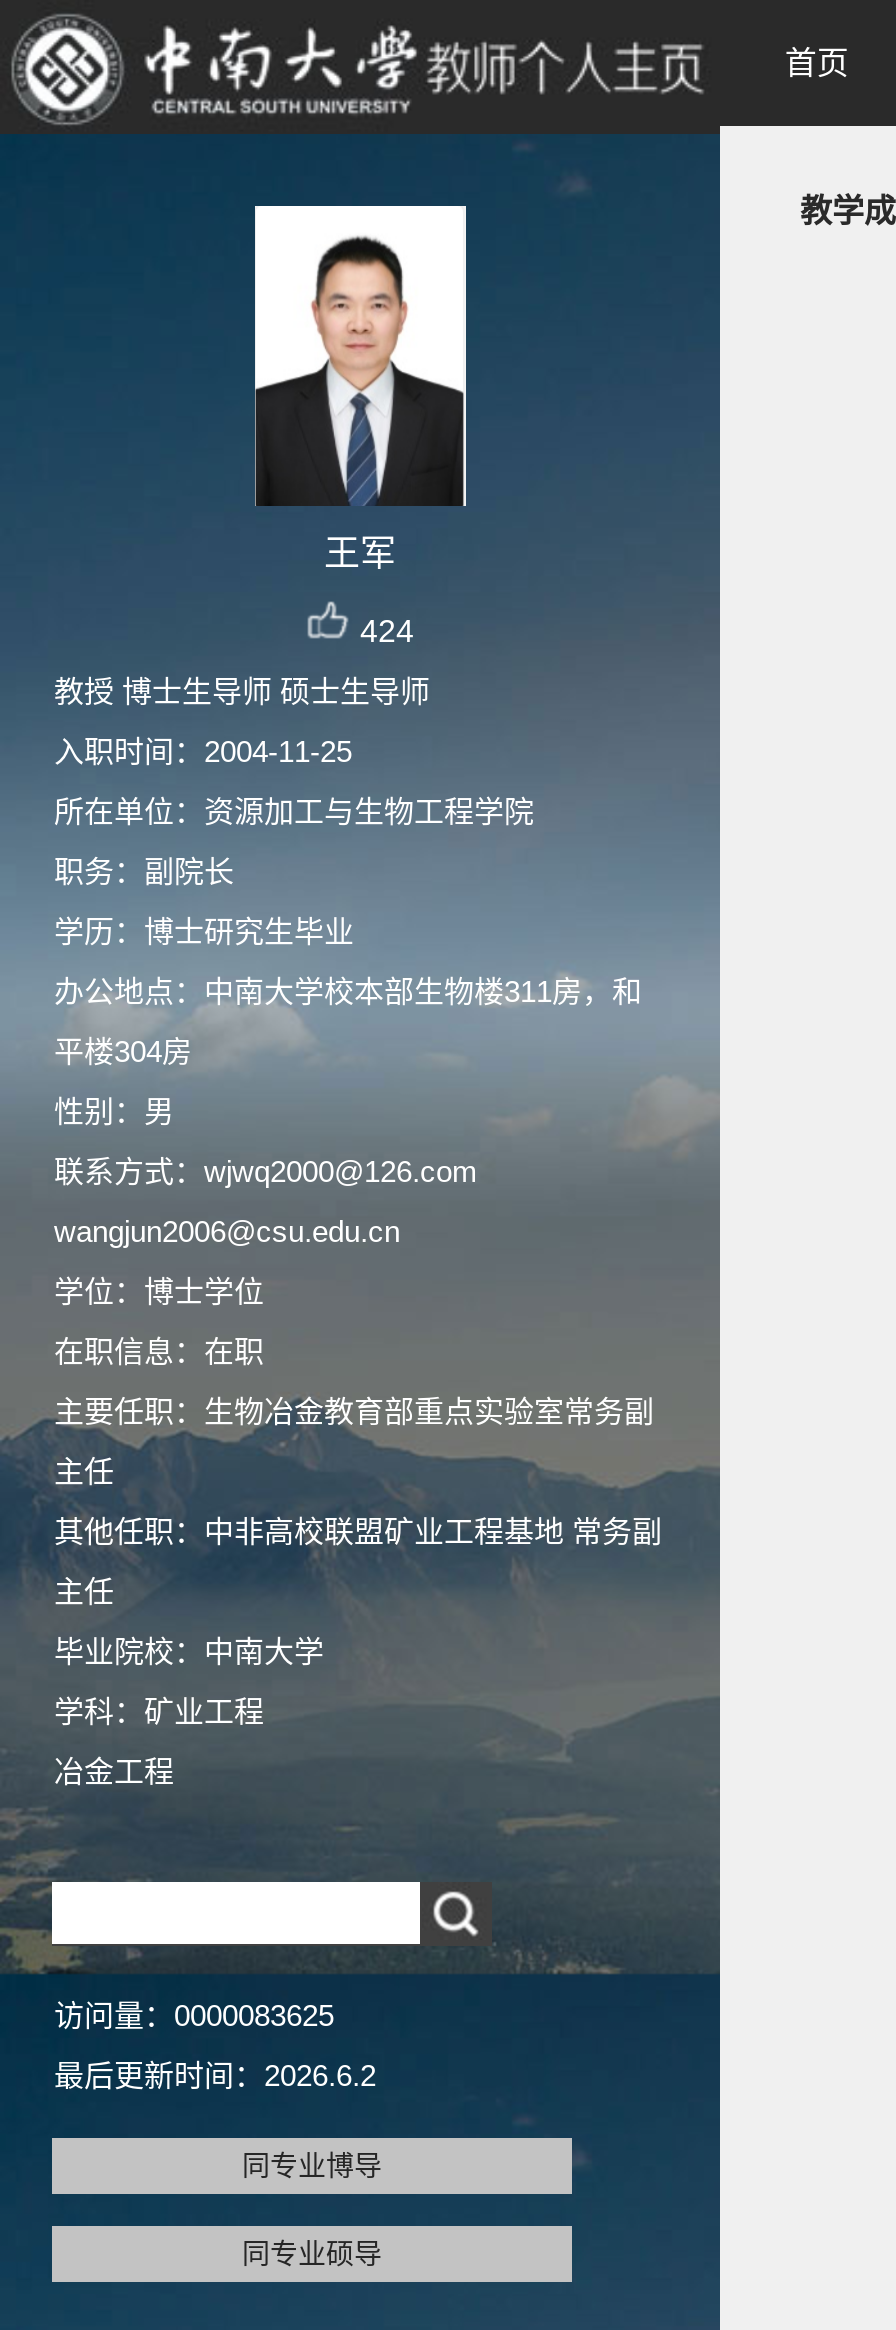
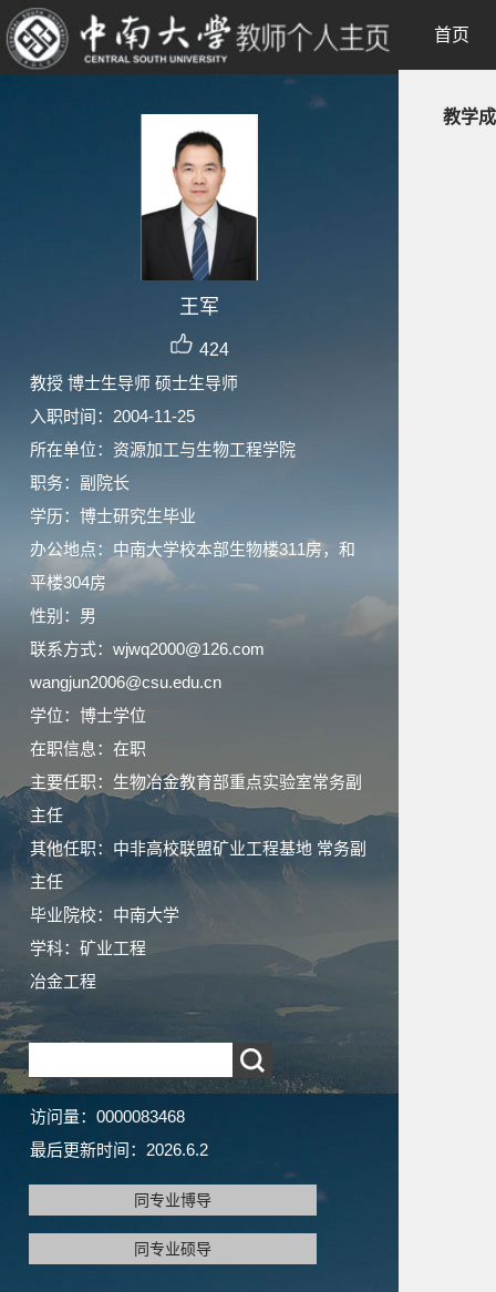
[54,1998,334,2032] 访问量：0000083625 -> [30,1107,185,1126] 访问量：0000083468

